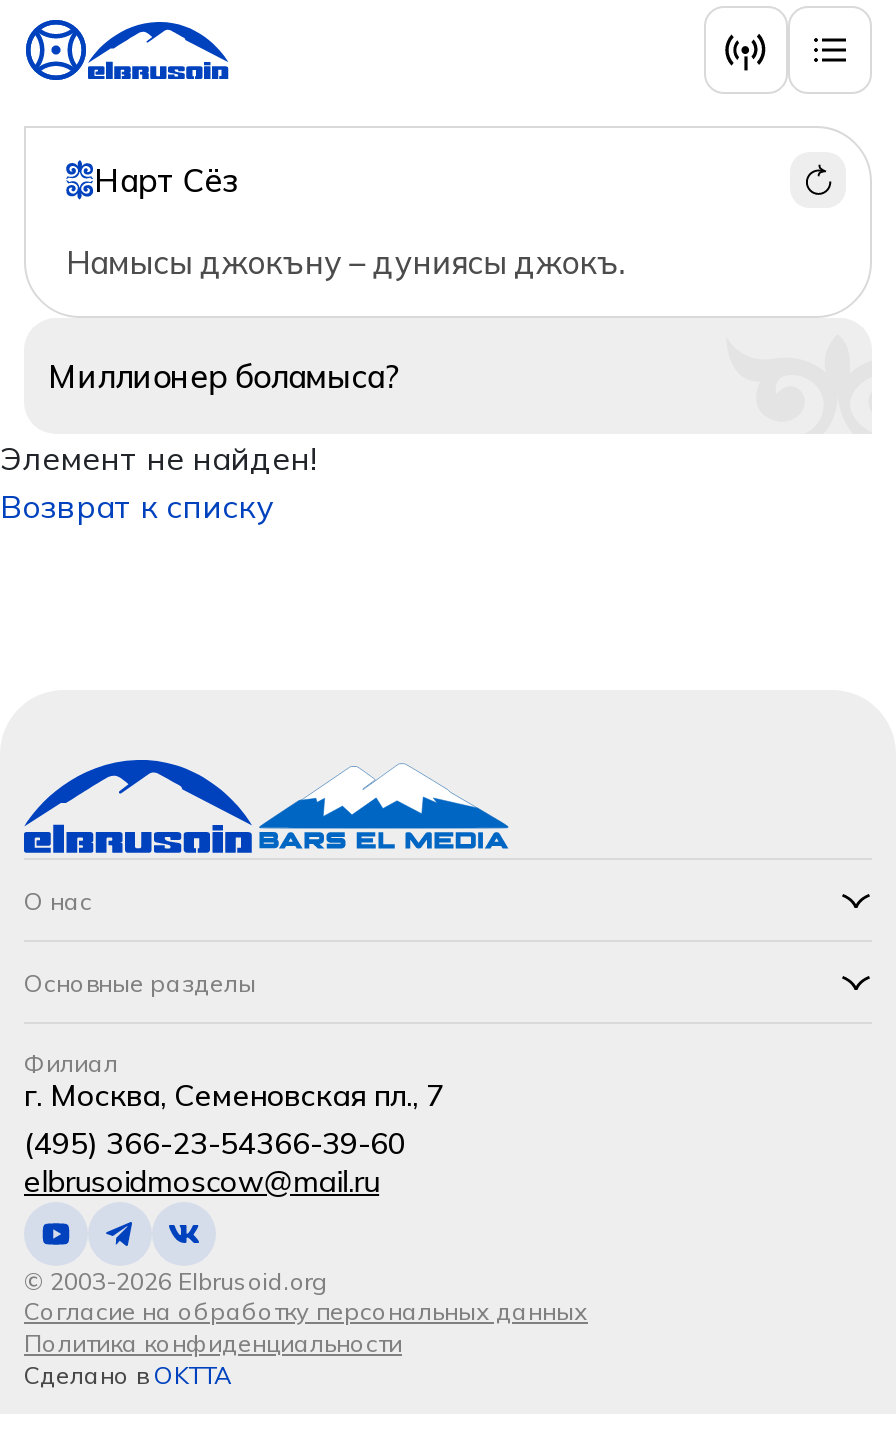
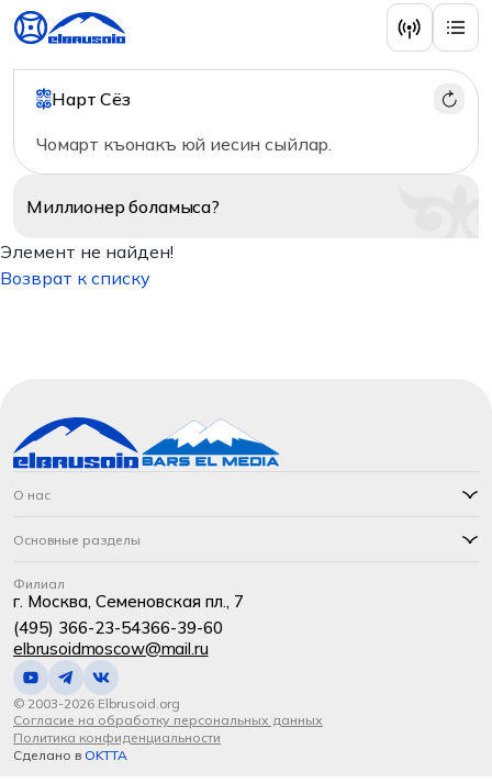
[66,242,624,282] Намысы джокъну – дуниясы джокъ. -> [36,133,332,155] Чомарт къонакъ юй иесин сыйлар.

